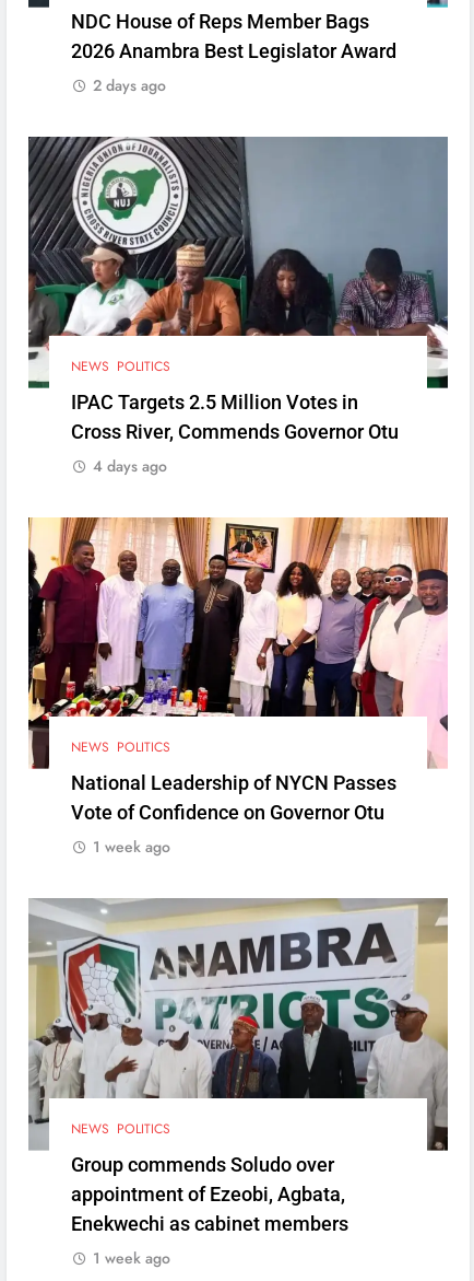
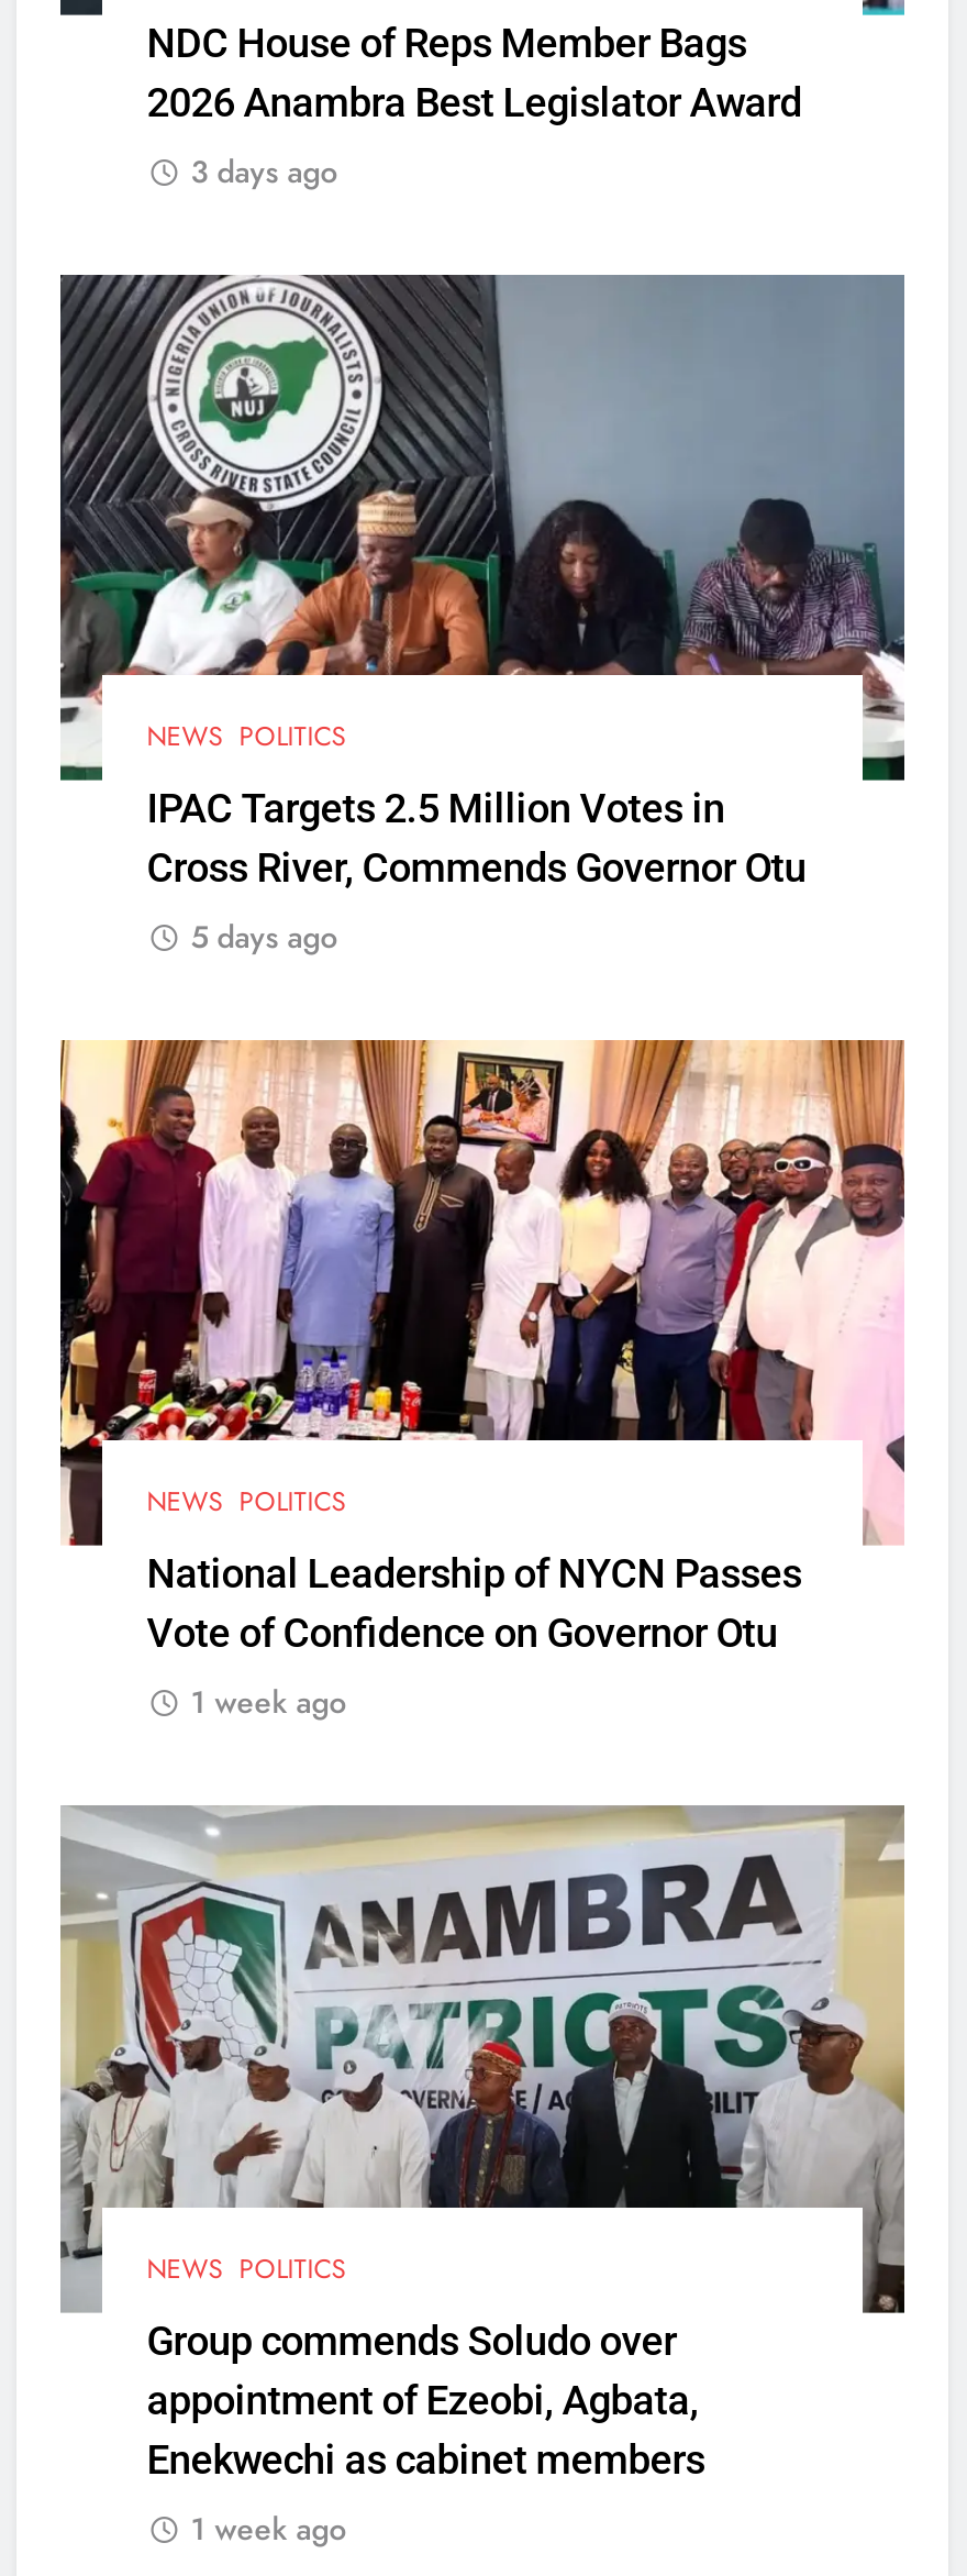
[93,74,166,96] 2 days ago -> [191,148,338,192] 3 days ago
[93,455,167,477] 4 days ago -> [191,915,338,958] 5 days ago

